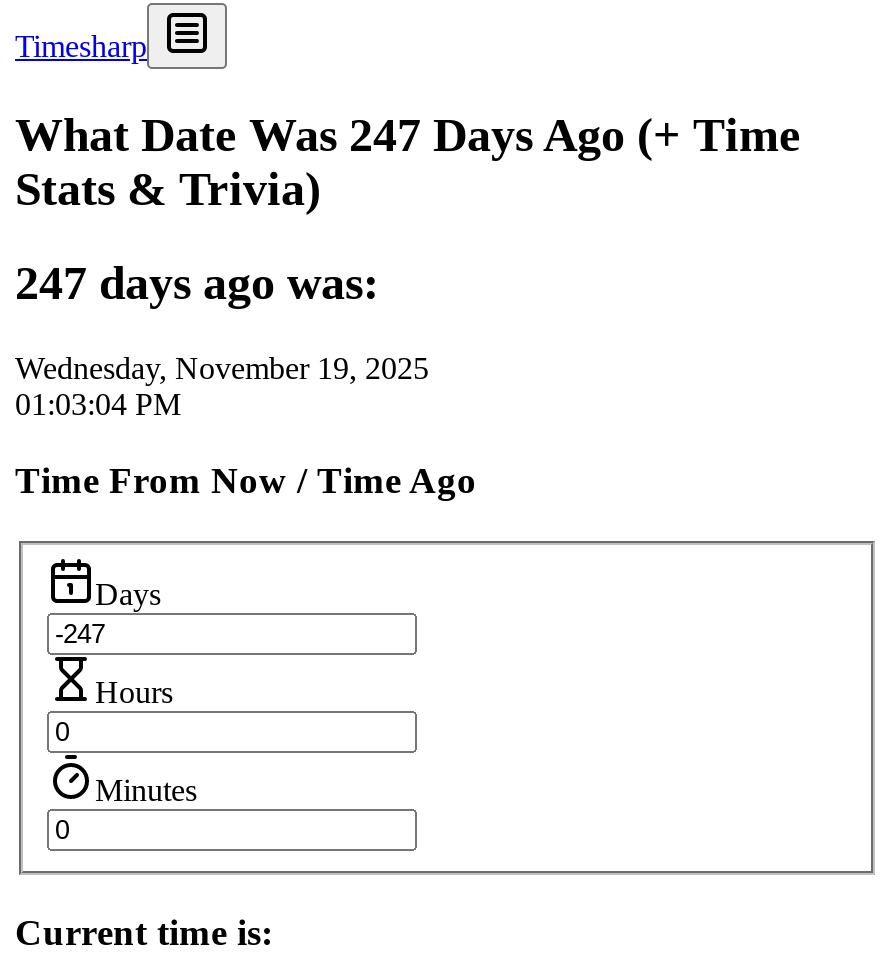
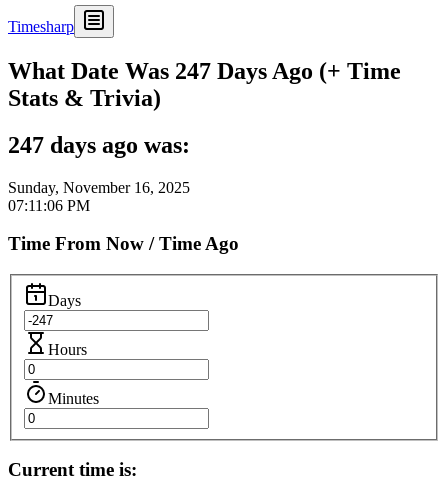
[15,350,429,384] Wednesday, November 19, 2025 -> [8,179,190,196] Sunday, November 16, 2025
[15,386,181,420] 01:03:04 PM -> [8,197,90,214] 07:11:06 PM

